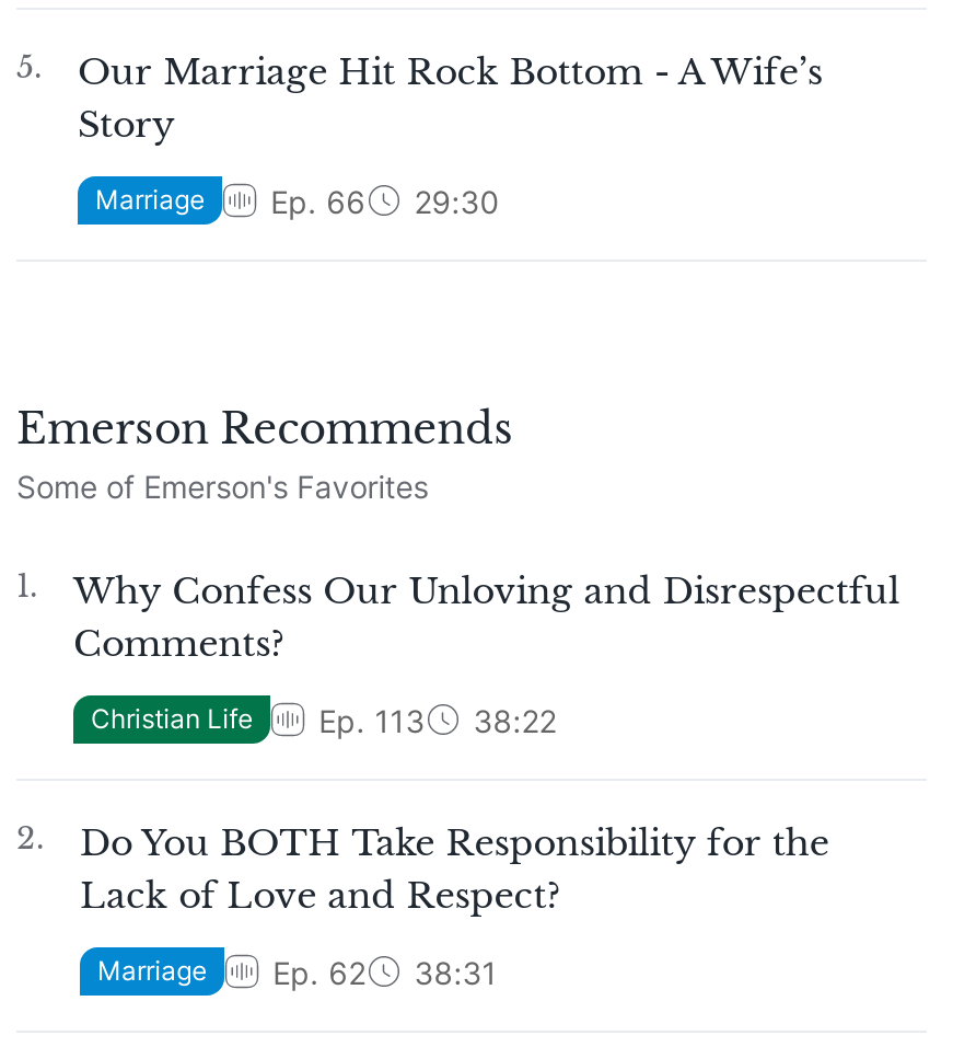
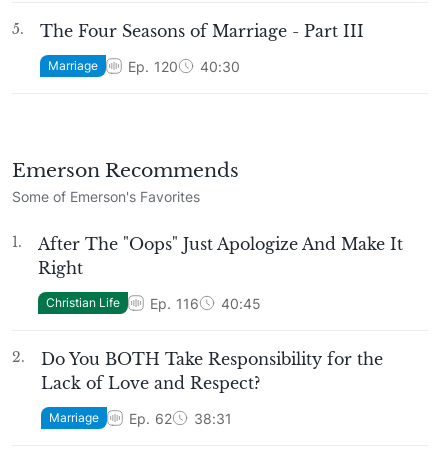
[78,49,823,146] Our Marriage Hit Rock Bottom - A Wife’s | Story -> [40,21,364,41] The Four Seasons of Marriage - Part III
[270,182,366,219] Ep. 66 -> [128,57,178,74] Ep. 120
[414,182,500,219] 29:30 -> [200,57,240,74] 40:30
[73,568,899,665] Why Confess Our Unloving and Disrespectful | Comments? -> [38,234,403,278] After The "Oops" Just Apologize And Make It | Right
[319,701,425,738] Ep. 113 -> [150,294,199,311] Ep. 116
[473,701,556,738] 38:22 -> [221,294,261,311] 40:45

